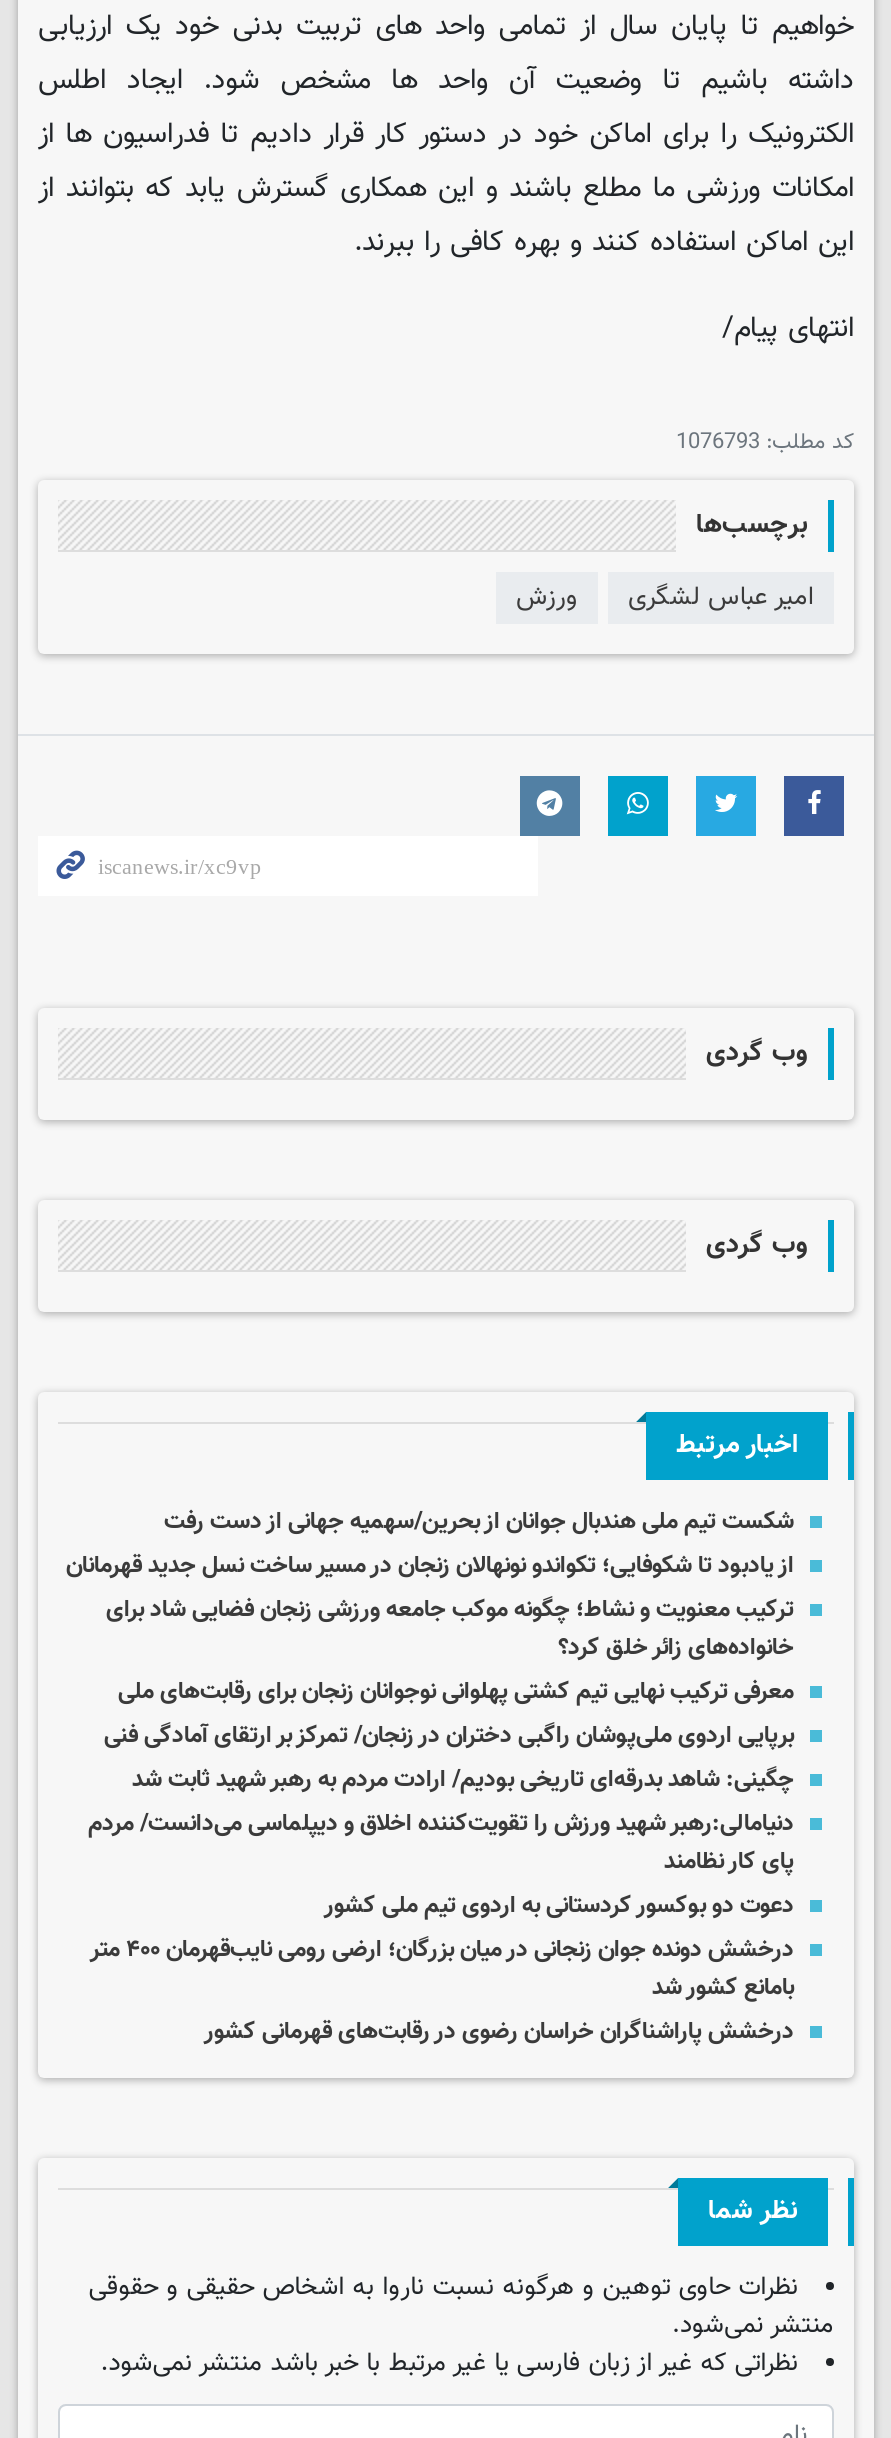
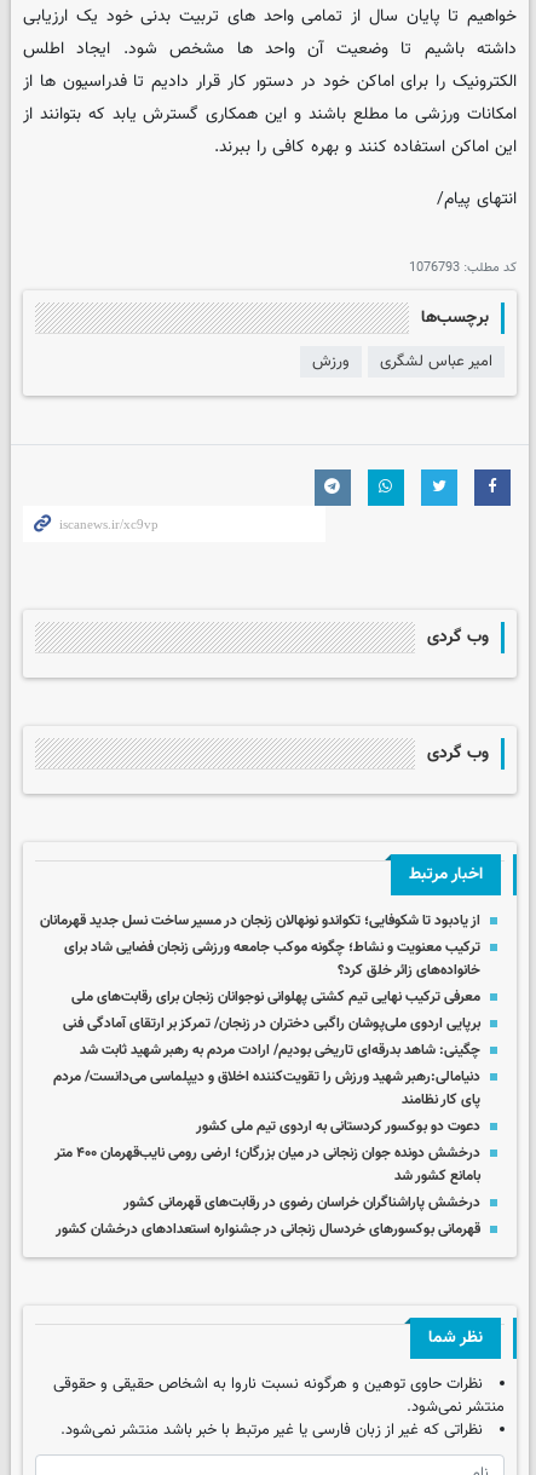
[164,1505,794,1541] شکست تیم ملی هندبال جوانان از بحرین/سهمیه جهانی از دست رفت -> none
moved [66,1549,794,2051] -> [40,910,480,1214]: از یادبود تا شکوفایی؛ تکواندو نونهالان زنجان در مسیر ساخت نسل جدید قهرمانان | ترکیب معنویت و نشاط؛ چگونه موکب جامعه ورزشی زنجان فضایی شاد برای | خانواده‌های زائر خلق کرد؟ | ... | بامانع کشور شد | درخشش پاراشناگران خراسان رضوی در رقابت‌های قهرمانی کشور
none -> [56,1219,480,1241] قهرمانی بوکسورهای خردسال زنجانی در جشنواره استعدادهای درخشان کشور

